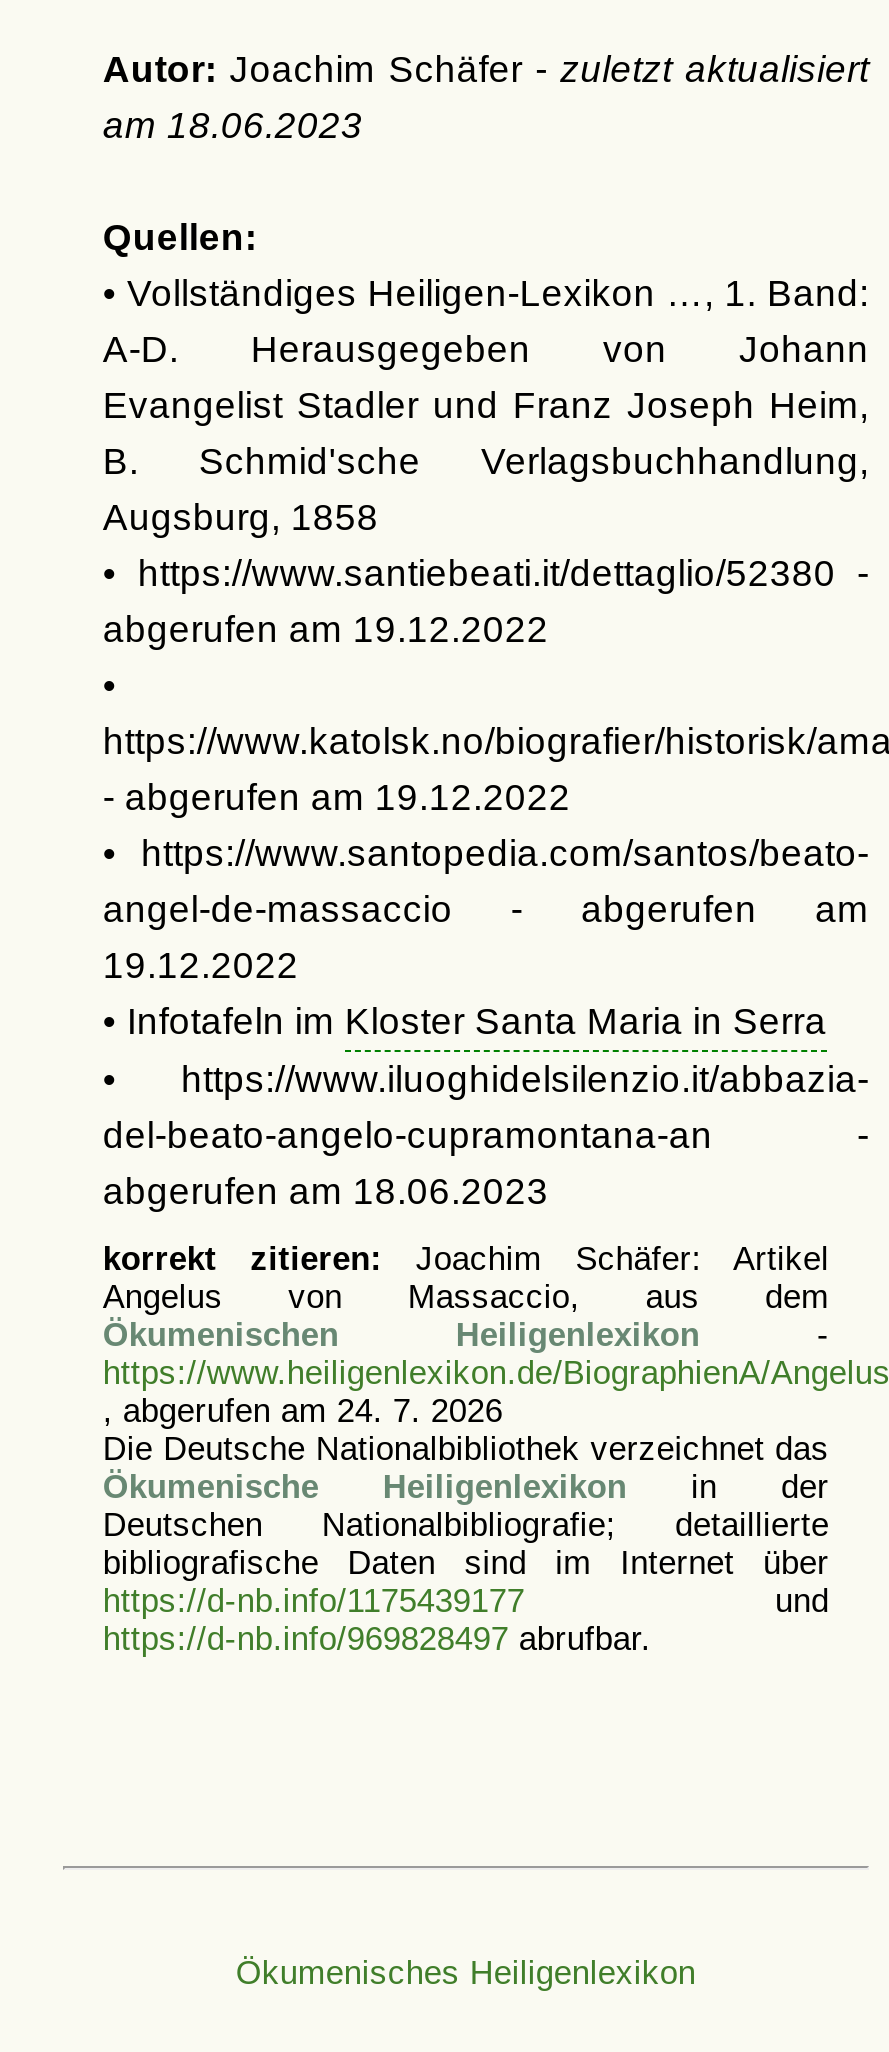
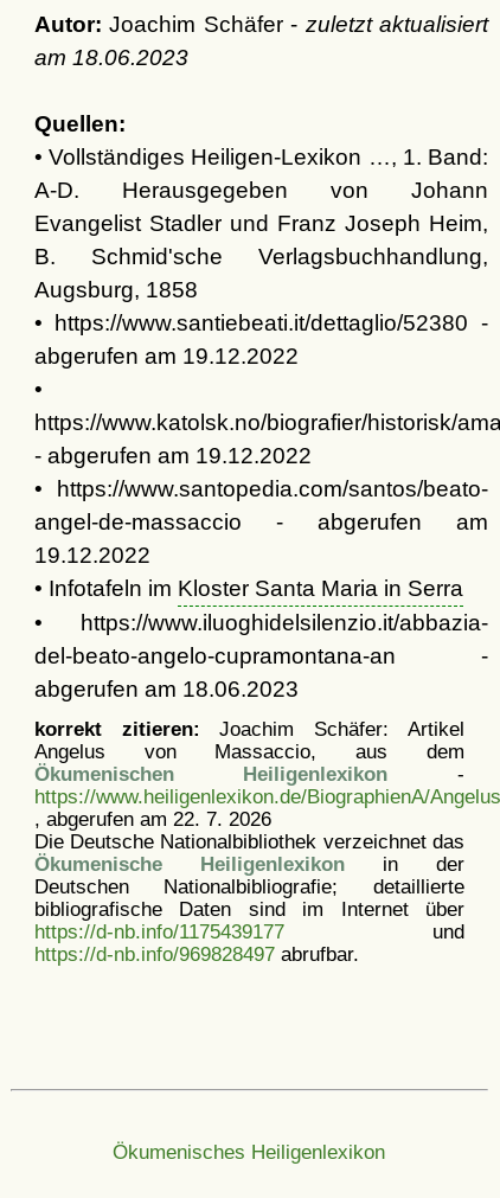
[103,1392,503,1428] , abgerufen am 24. 7. 2026 -> [34,808,271,829] , abgerufen am 22. 7. 2026

